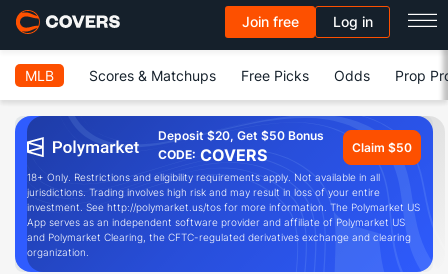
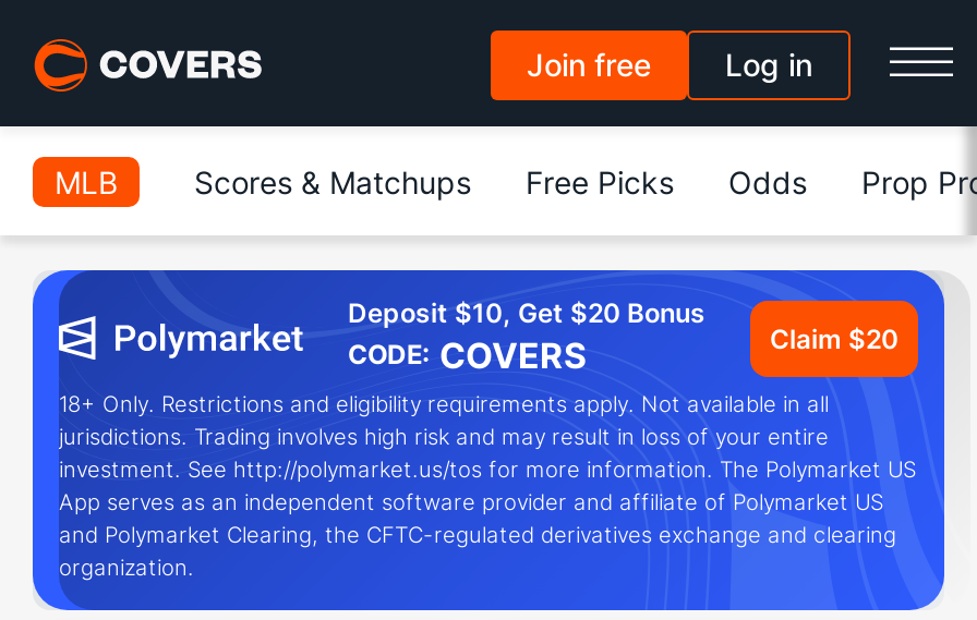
[158,128,324,143] Deposit $20, Get $50 Bonus -> [348,296,705,329] Deposit $10, Get $20 Bonus
[352,139,412,154] Claim $50 -> [770,321,898,354] Claim $20

